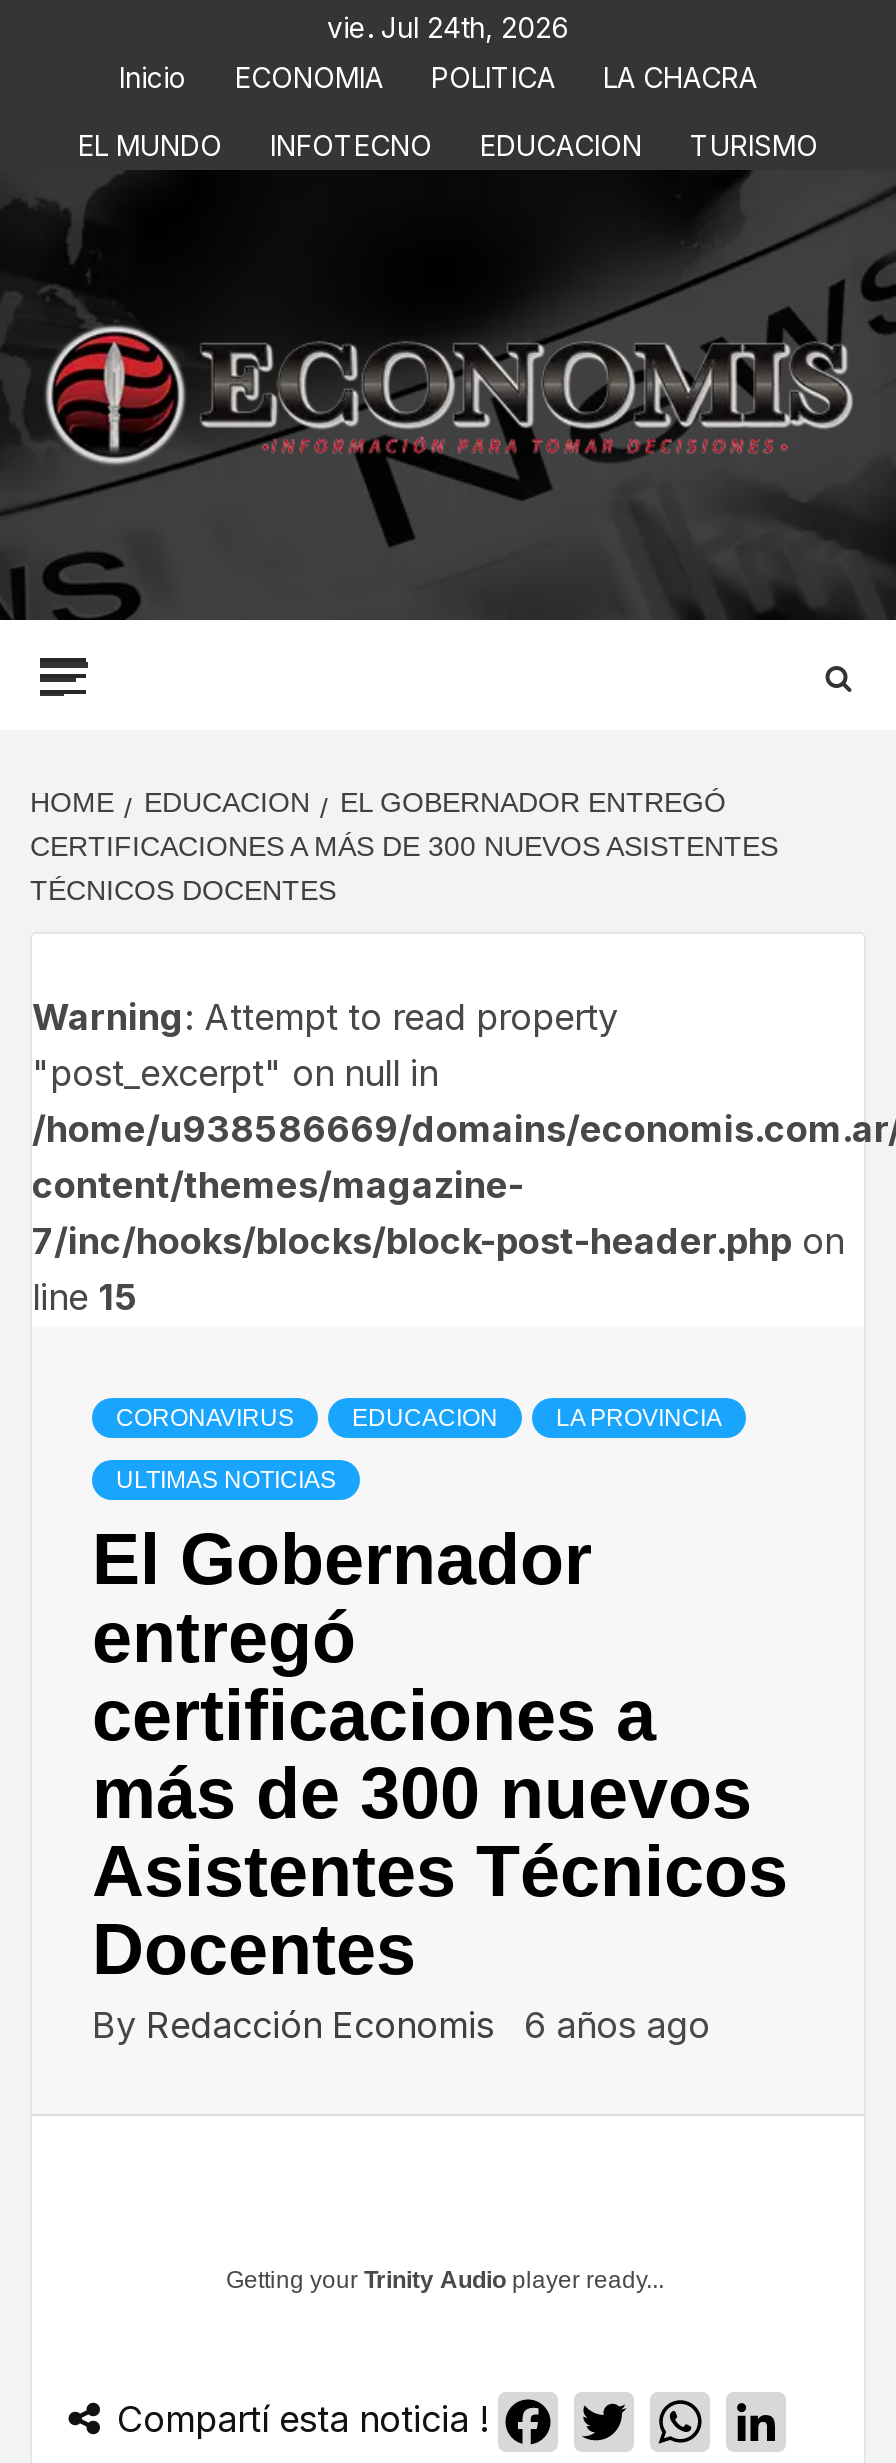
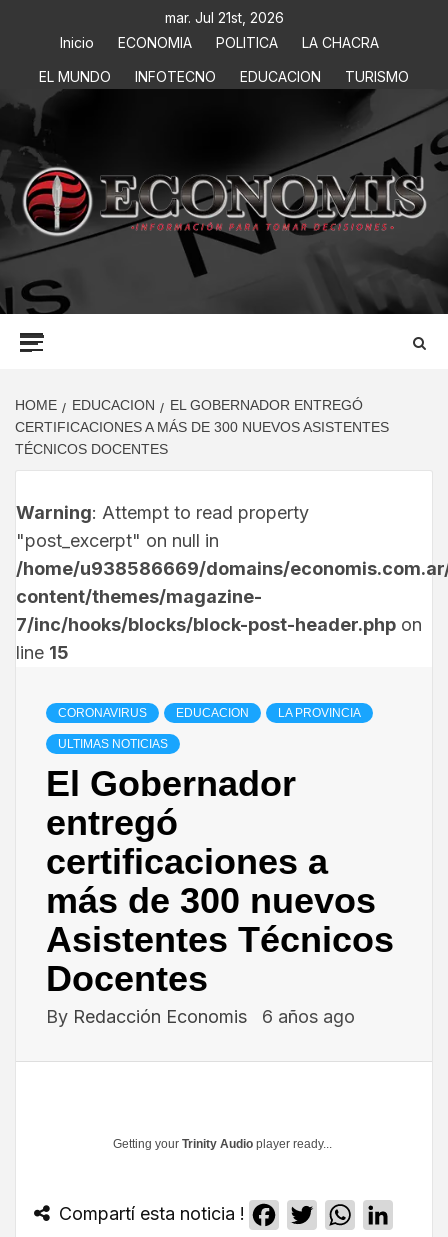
[327,10,569,44] vie. Jul 24th, 2026 -> [164,9,283,26] mar. Jul 21st, 2026

